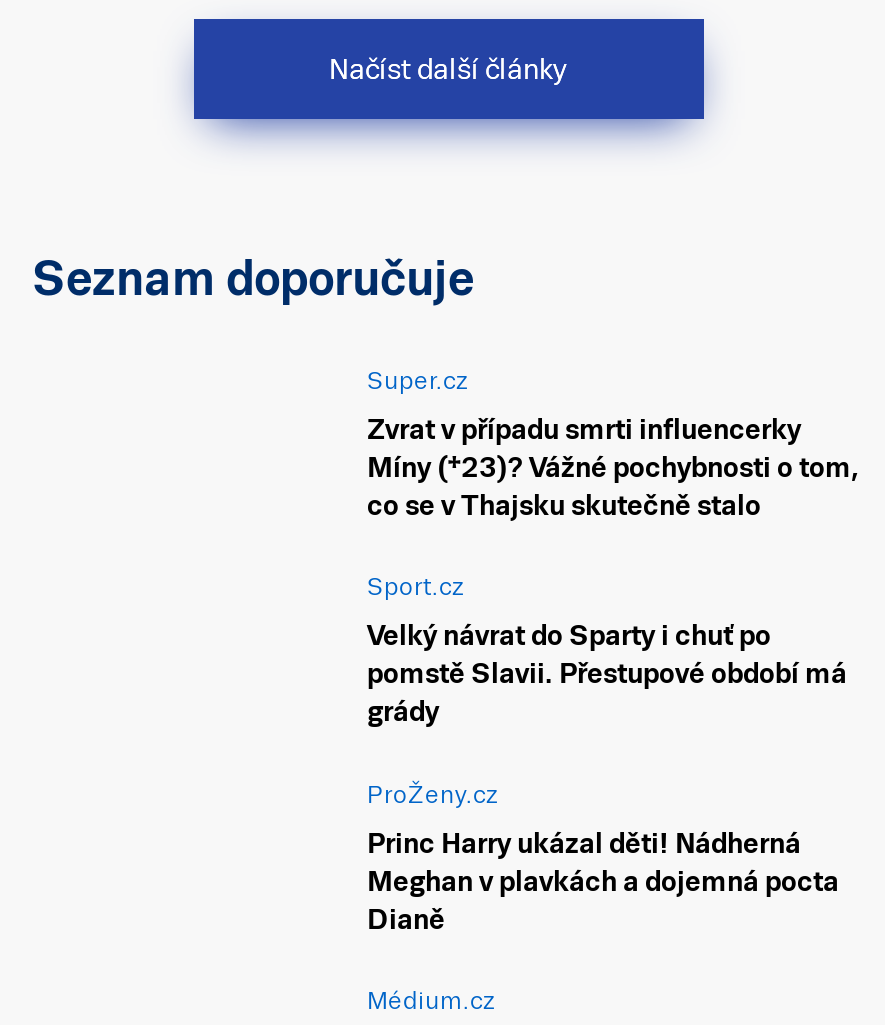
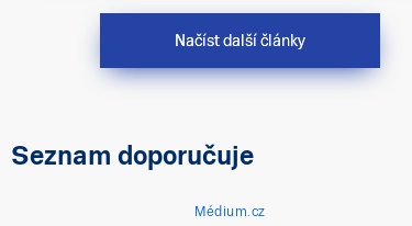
[367,367,859,935] Super.cz | Zvrat v případu smrti influencerky | Míny (†23)? Vážné pochybnosti o tom, | co se v Thajsku skutečně stalo | Sport.cz | Velký návrat do Sparty i chuť po | pomstě Slavii. Přestupové období má | grády | ProŽeny.cz | Princ Harry ukázal děti! Nádherná | Meghan v plavkách a dojemná pocta | Dianě -> none

